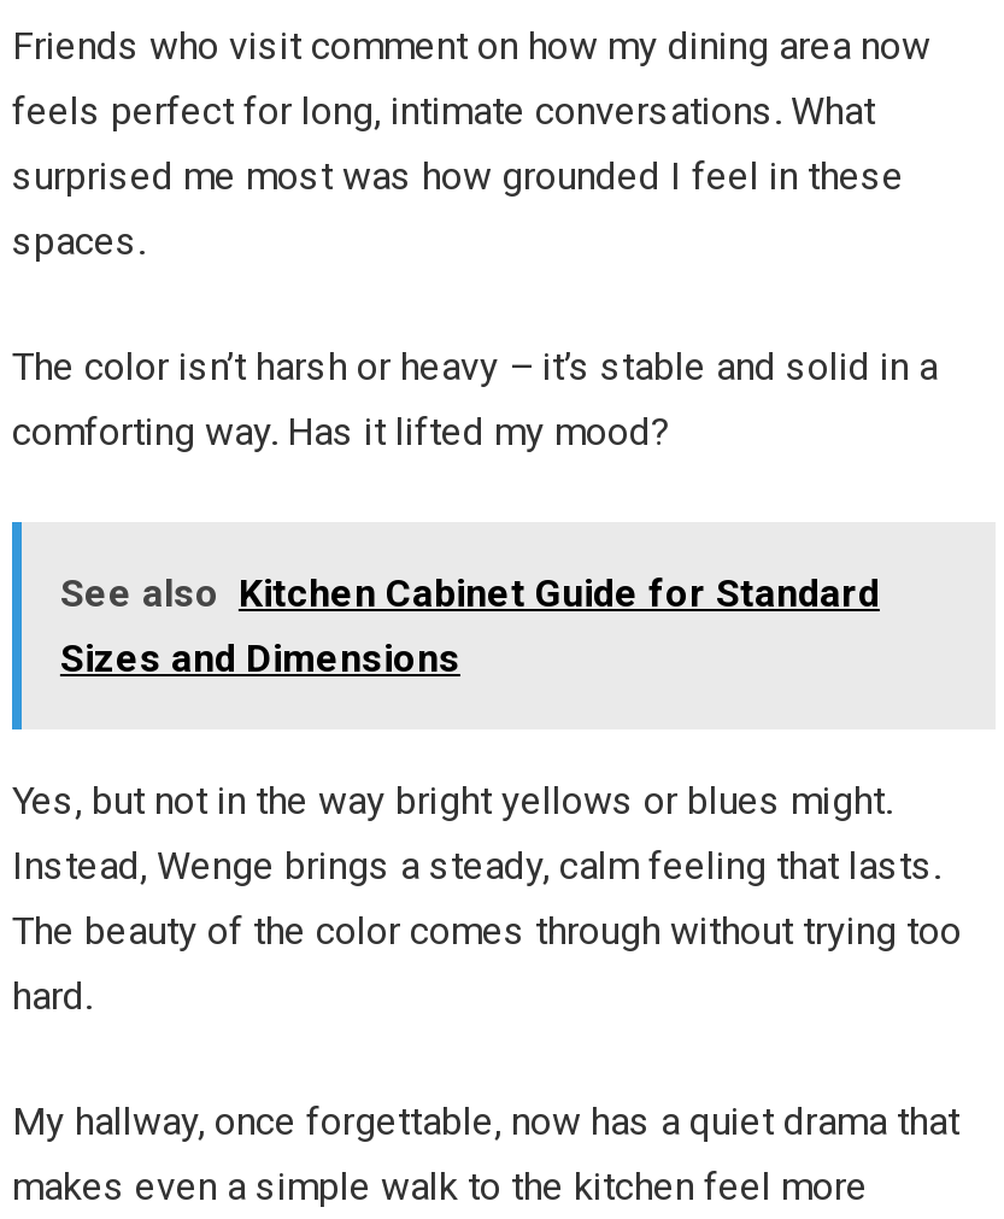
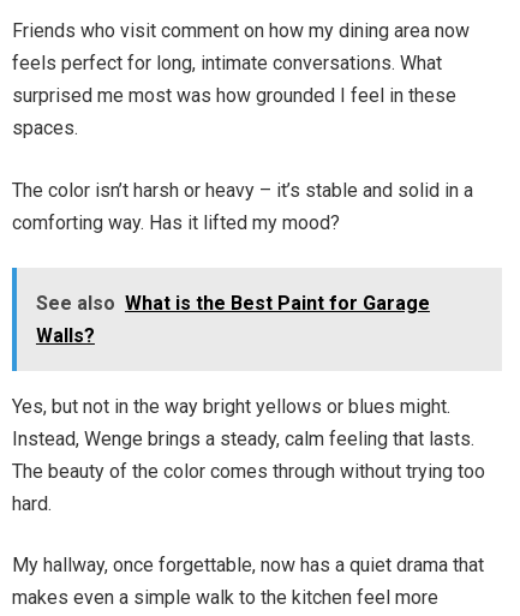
[60,570,880,681] See also Kitchen Cabinet Guide for Standard | Sizes and Dimensions -> [36,292,430,347] See also What is the Best Paint for Garage | Walls?

